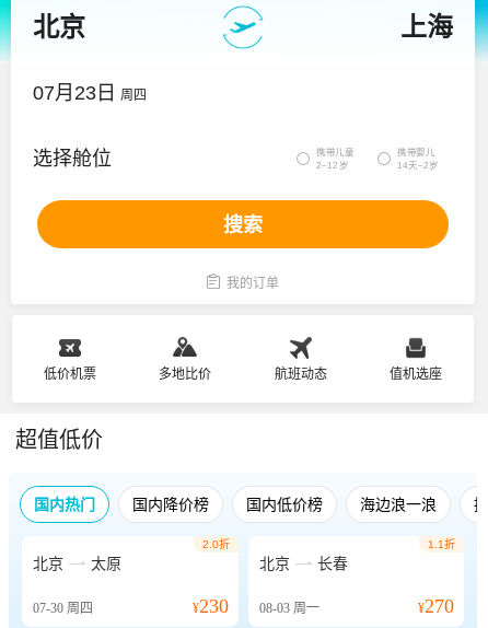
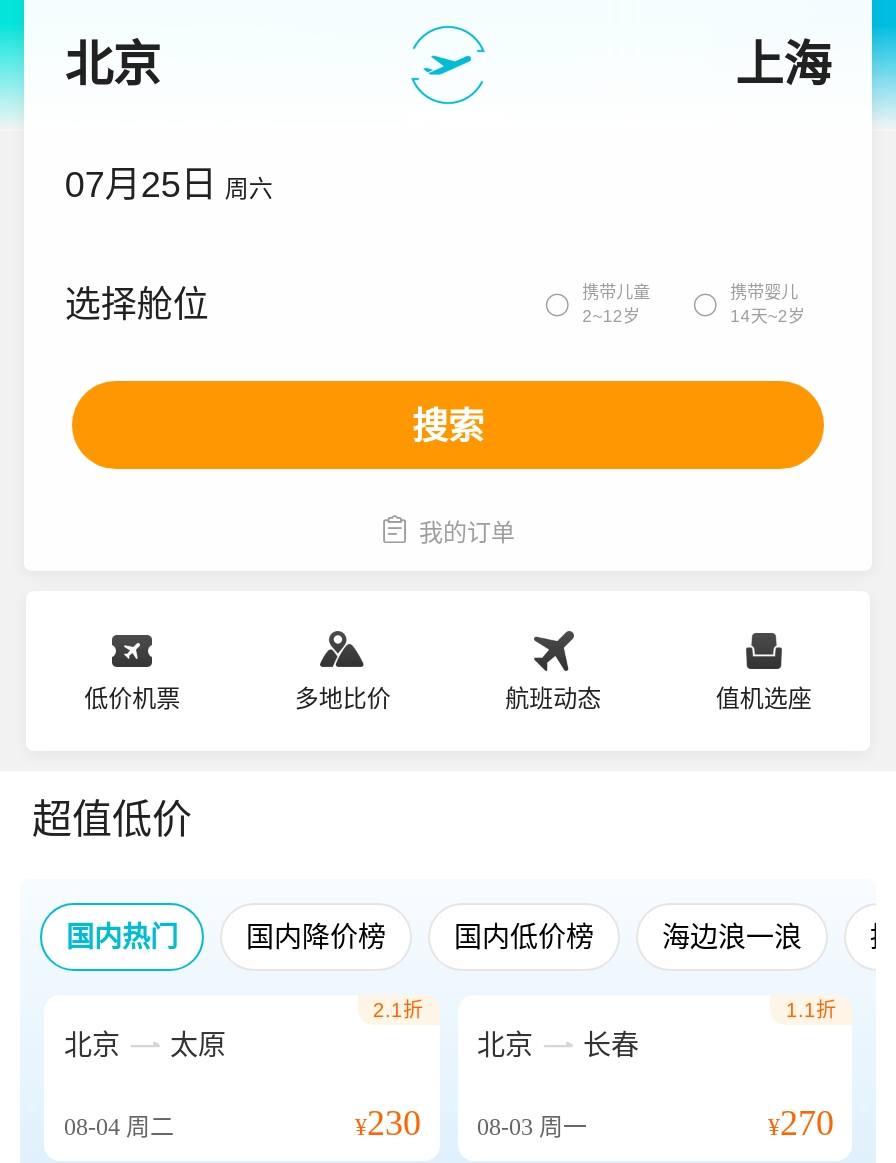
[33,82,147,104] 07月23日 周四 -> [65,165,273,205] 07月25日 周六
[202,538,229,550] 2.0折 -> [373,999,423,1021] 2.1折
[33,601,93,616] 07-30周四 -> [64,1113,174,1141] 08-04周二

